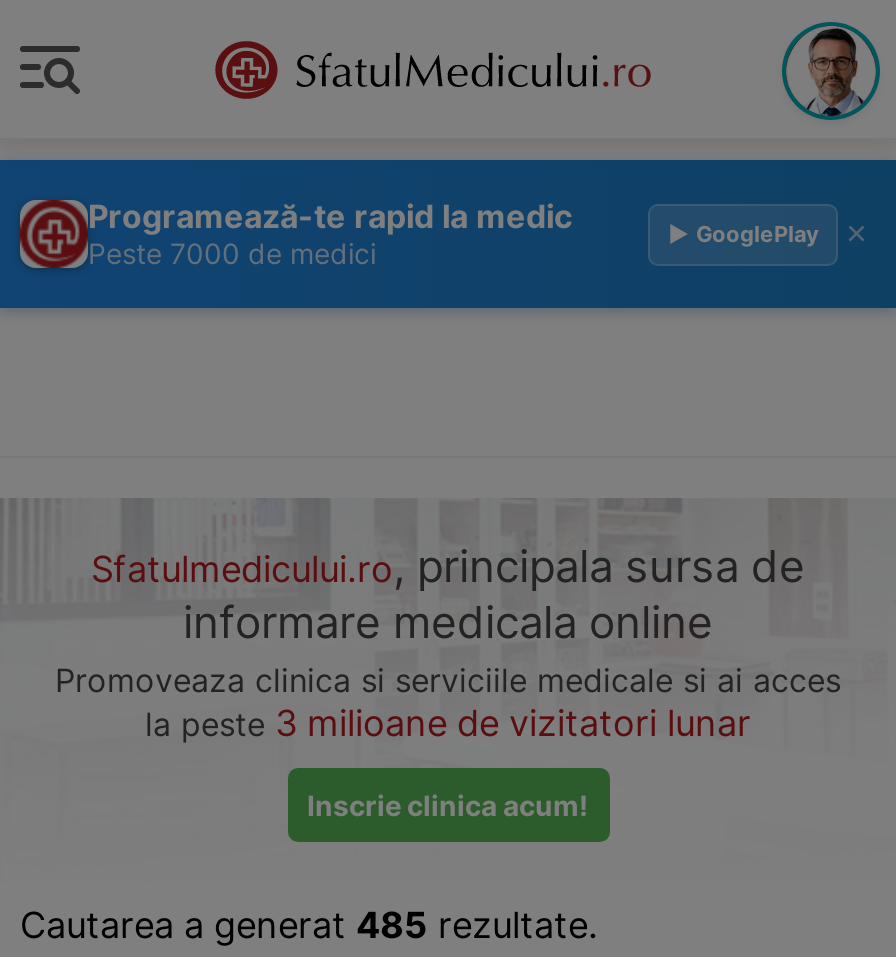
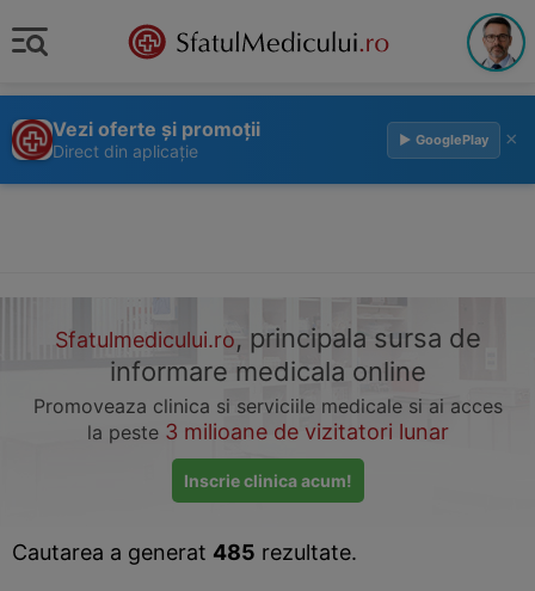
[88,196,572,270] Programează-te rapid la medic | Peste 7000 de medici -> [53,117,260,161] Vezi oferte și promoții | Direct din aplicație

